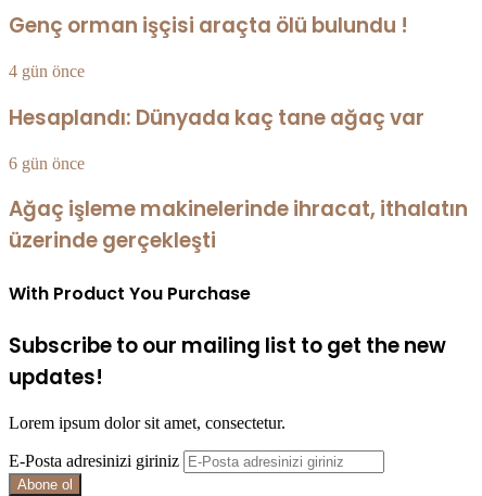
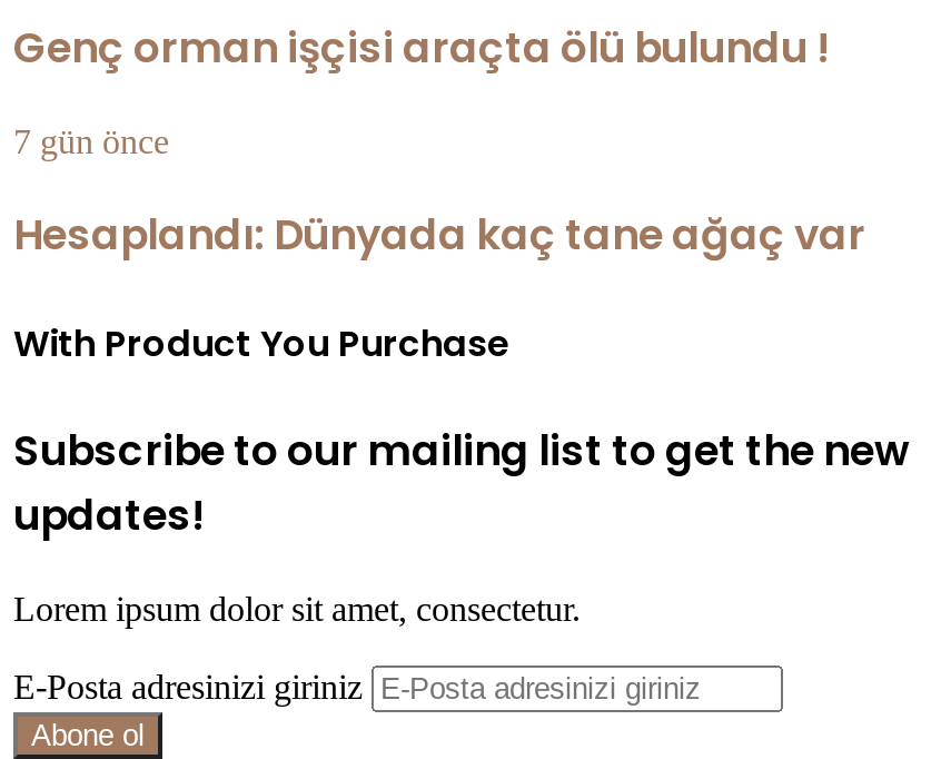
[9,62,85,81] 4 gün önce -> [13,122,169,160] 7 gün önce
[9,154,468,255] 6 gün önce | Ağaç işleme makinelerinde ihracat, ithalatın | üzerinde gerçekleşti -> none

